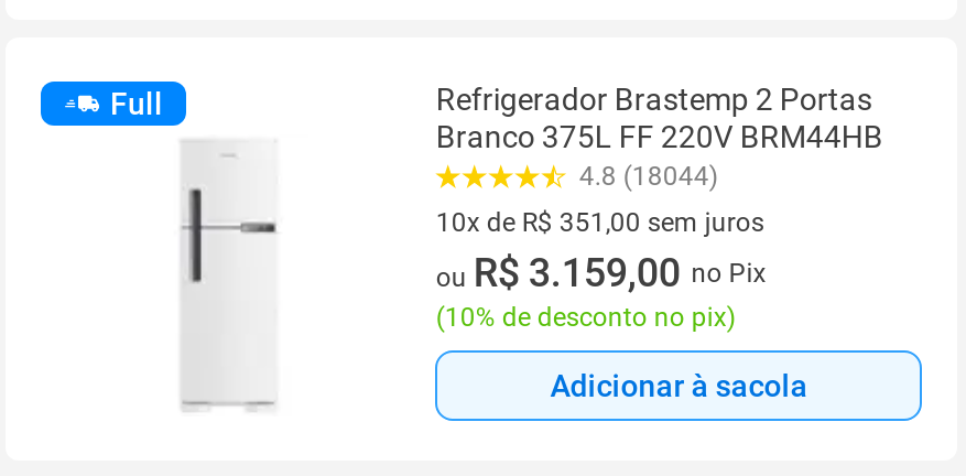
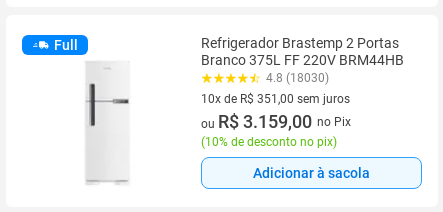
[579,160,718,191] 4.8 (18044) -> [266,71,329,85] 4.8 (18030)

